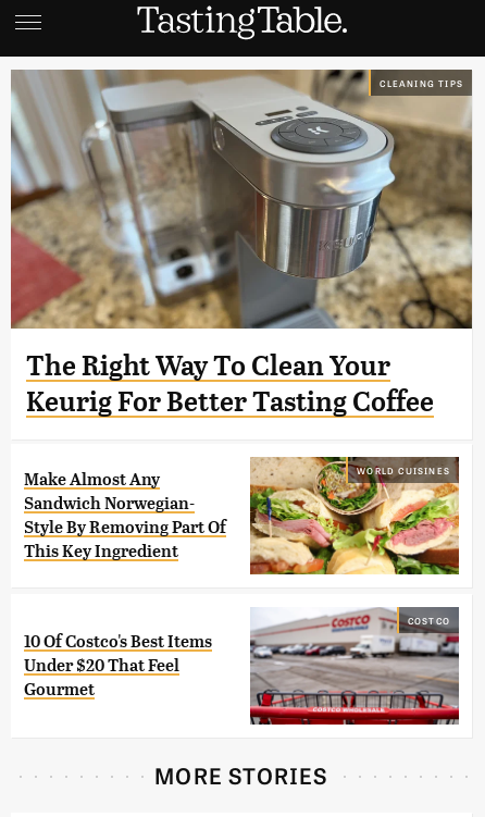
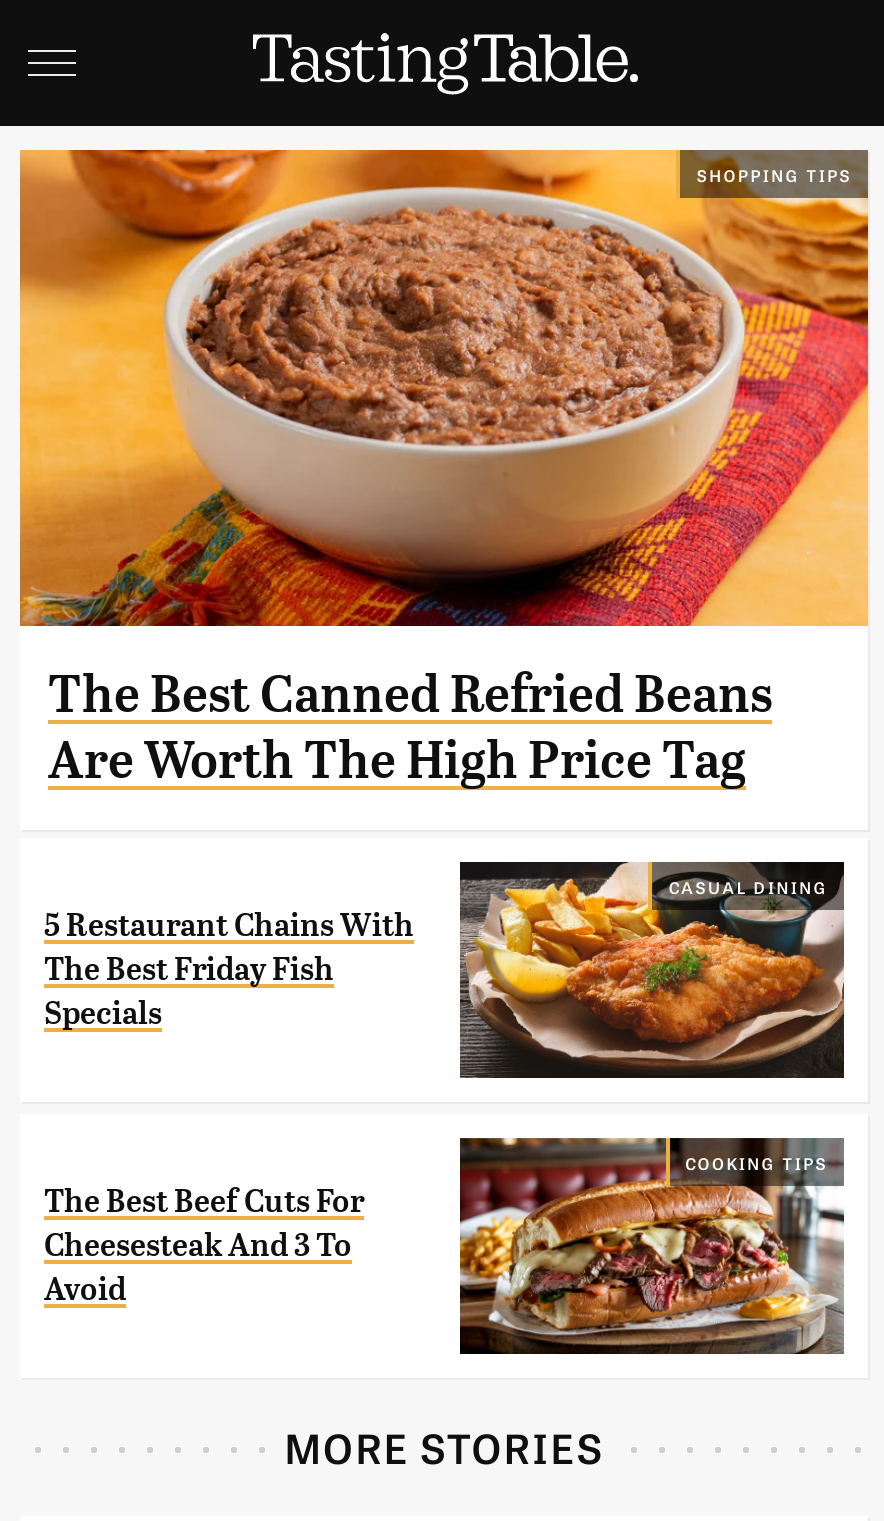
[10,69,473,330] [image] | CLEANING TIPS -> [18,148,870,628] [image] | SHOPPING TIPS
[26,349,434,418] The Right Way To Clean Your | Keurig For Better Tasting Coffee -> [48,664,772,790] The Best Canned Refried Beans | Are Worth The High Price Tag
[24,456,460,575] [image] | WORLD CUISINES | Make Almost Any | Sandwich Norwegian- | Style By Removing Part Of | This Key Ingredient -> [44,860,846,1080] [image] | CASUAL DINING | 5 Restaurant Chains With | The Best Friday Fish | Specials
[24,607,460,726] [image] | COSTCO | 10 Of Costco's Best Items | Under $20 That Feel | Gourmet -> [44,1136,844,1356] [image] | COOKING TIPS | The Best Beef Cuts For | Cheesesteak And 3 To | Avoid

